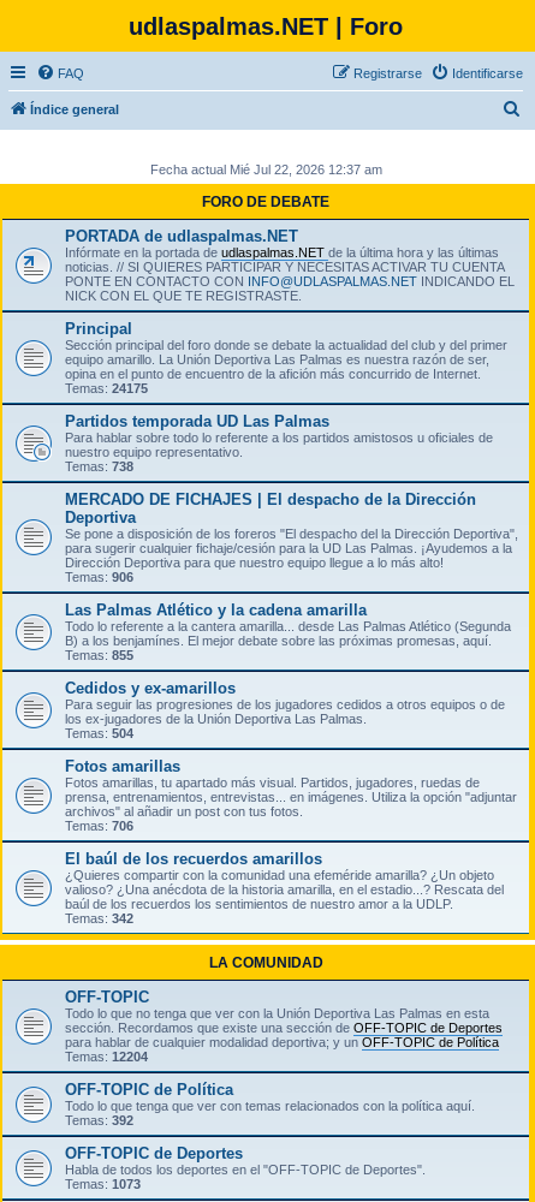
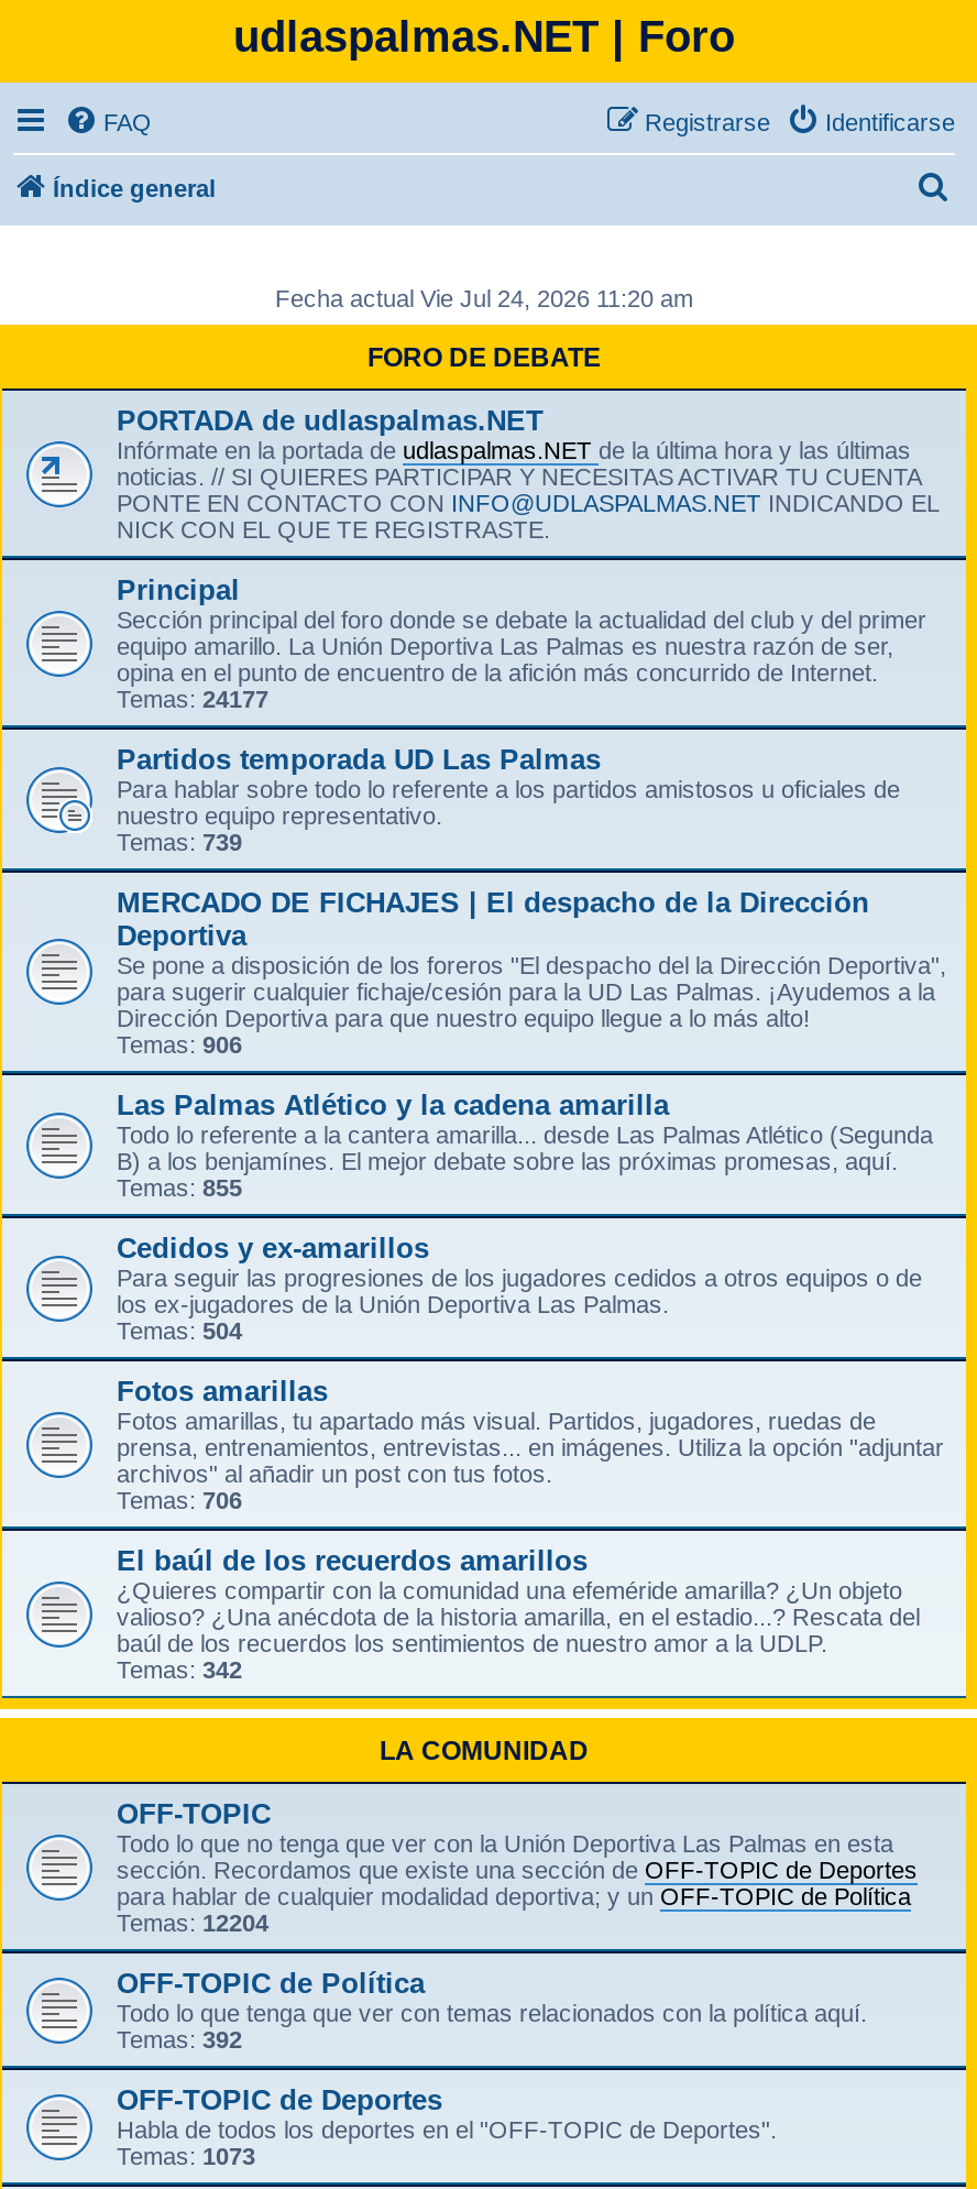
[150,162,382,177] Fecha actual Mié Jul 22, 2026 12:37 am -> [275,285,693,311] Fecha actual Vie Jul 24, 2026 11:20 am
[65,381,148,395] Temas: 24175 -> [117,686,268,712] Temas: 24177
[65,459,133,474] Temas: 738 -> [117,829,242,855] Temas: 739

